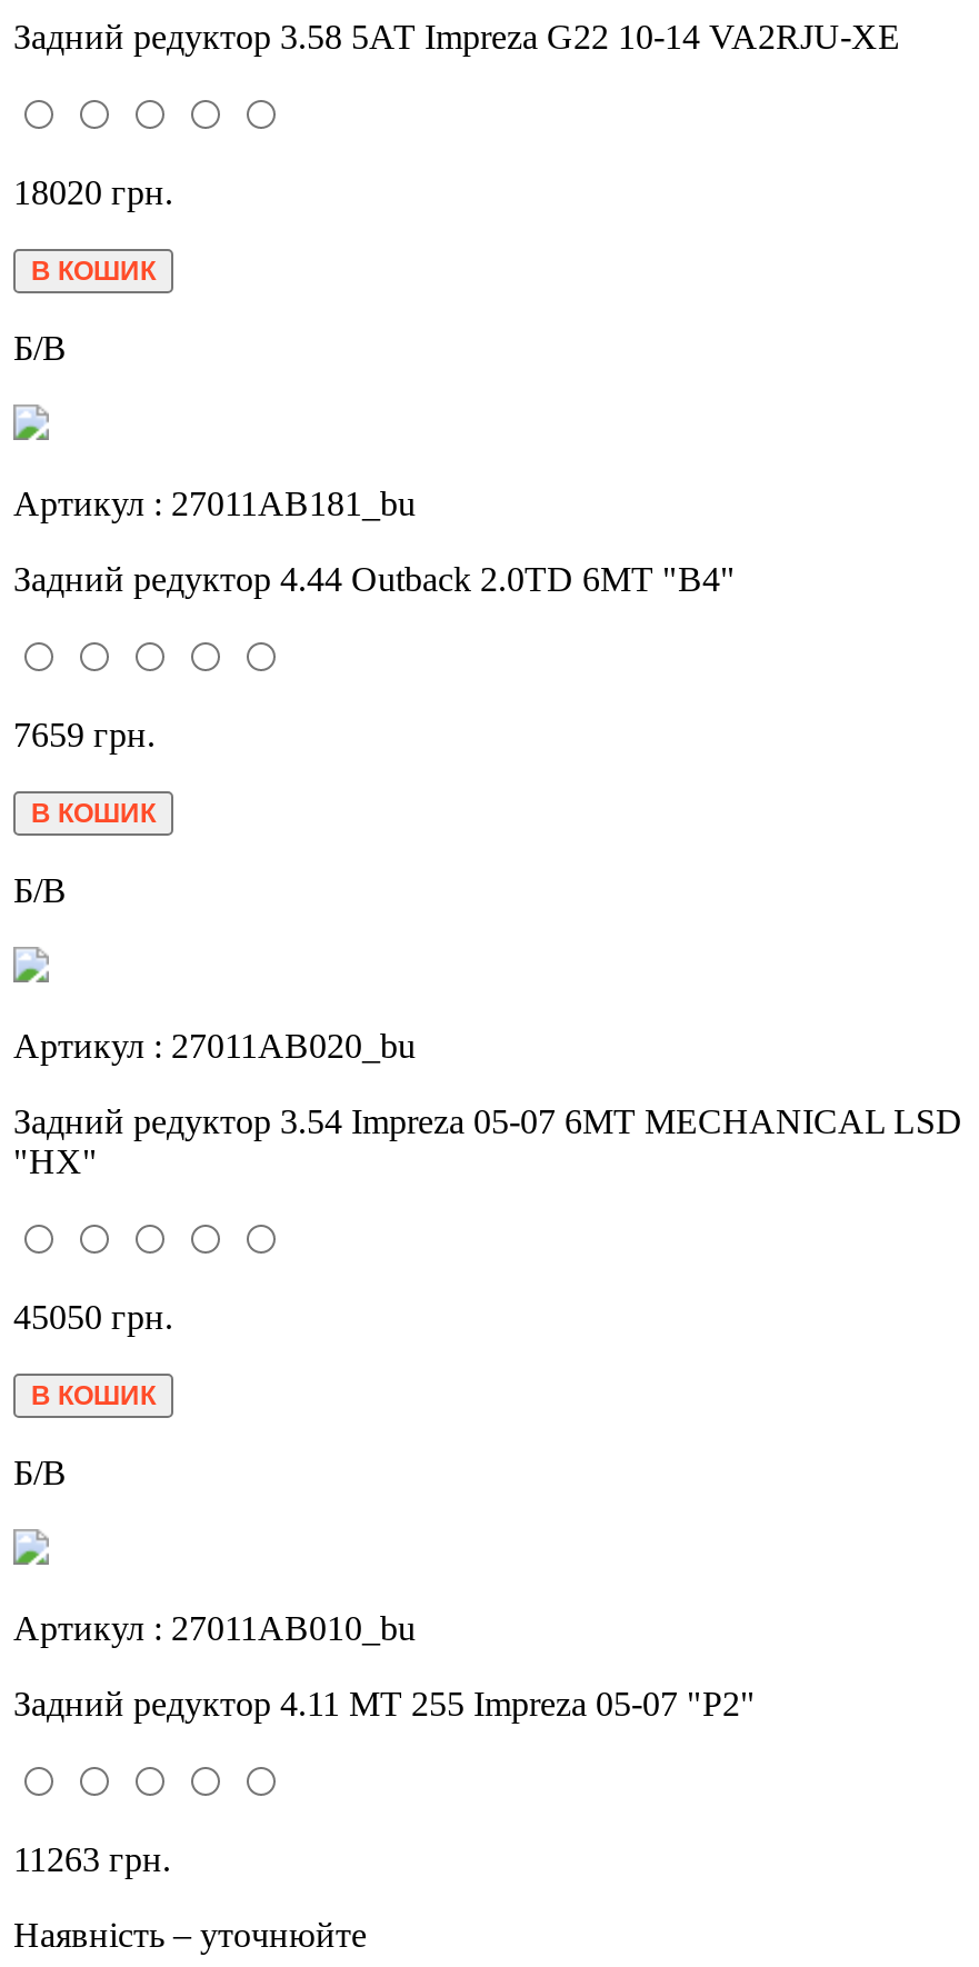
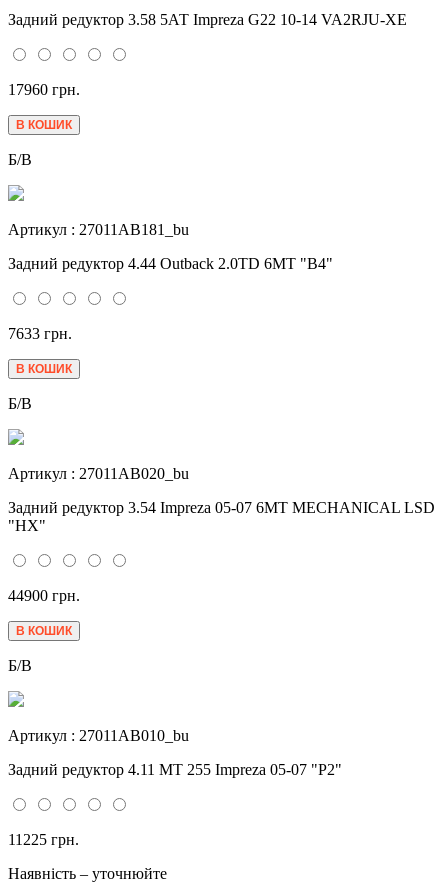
[13,172,173,210] 18020 грн. -> [8,80,80,97] 17960 грн.
[13,715,156,752] 7659 грн. -> [8,324,72,341] 7633 грн.
[13,1297,173,1335] 45050 грн. -> [8,586,80,603] 44900 грн.
[13,1839,171,1877] 11263 грн. -> [8,830,79,847] 11225 грн.

